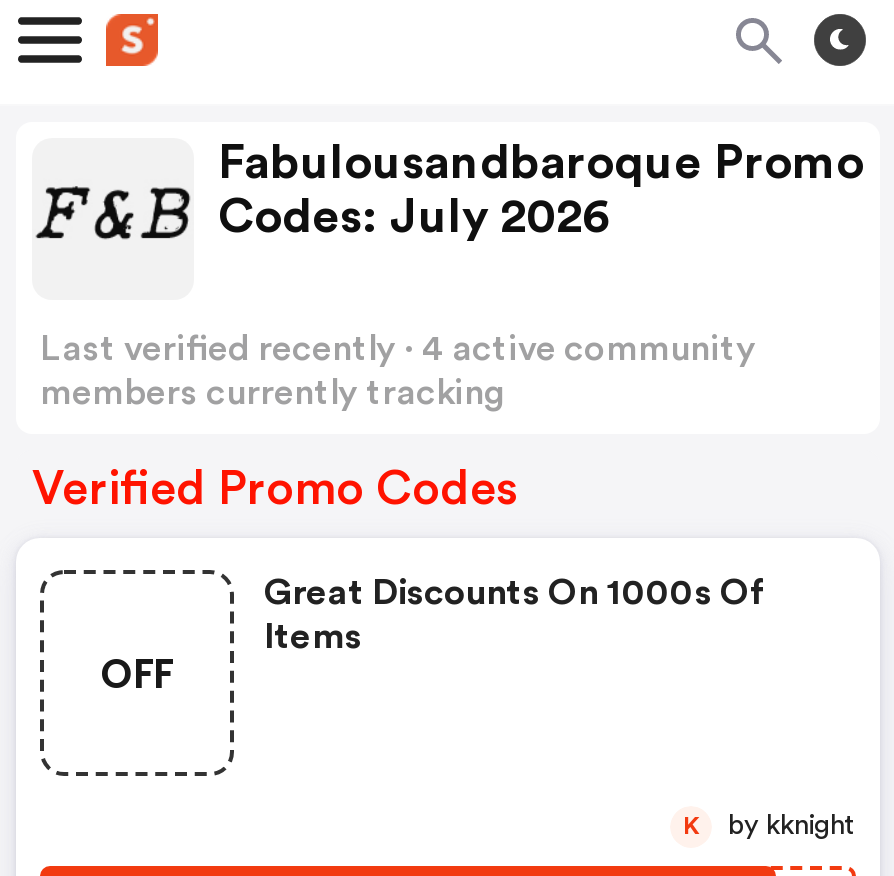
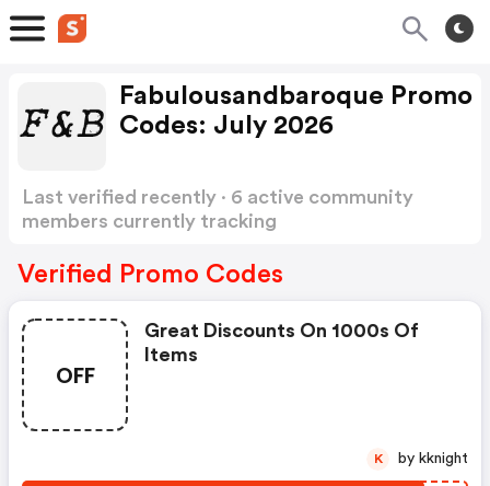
[40,330,756,366] Last verified recently · 4 active community -> [22,187,413,207] Last verified recently · 6 active community

